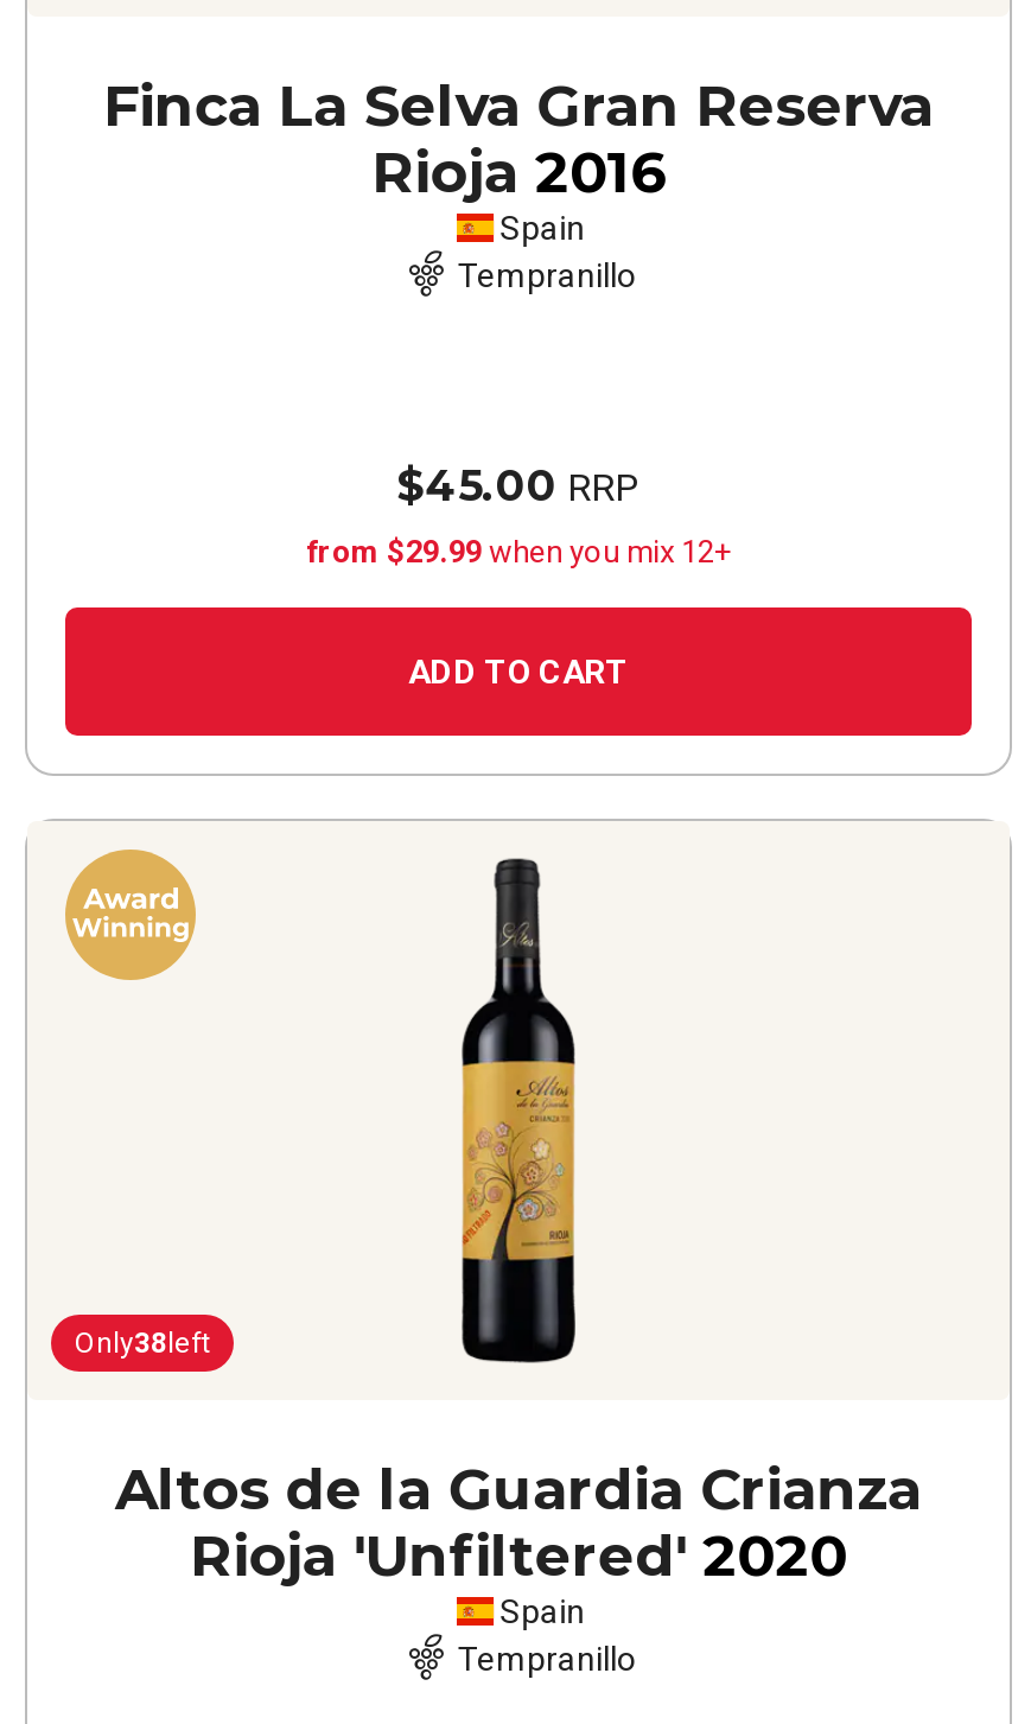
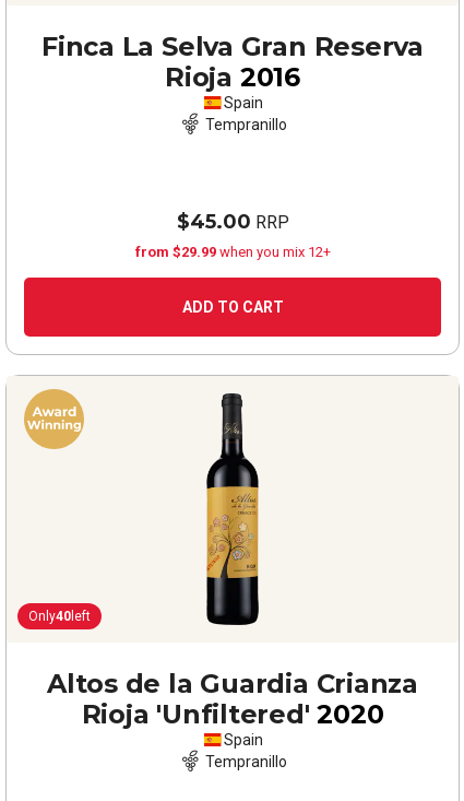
[75,1327,210,1360] Only38left -> [28,609,91,624] Only40left

